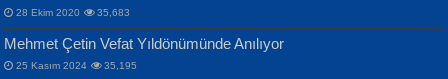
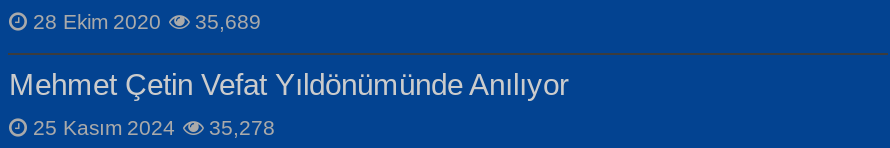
[16,7,130,18] 28 Ekim 2020 35,683 -> [33,10,261,32] 28 Ekim 2020 35,689
[16,60,137,71] 25 Kasım 2024 35,195 -> [33,116,275,138] 25 Kasım 2024 35,278

